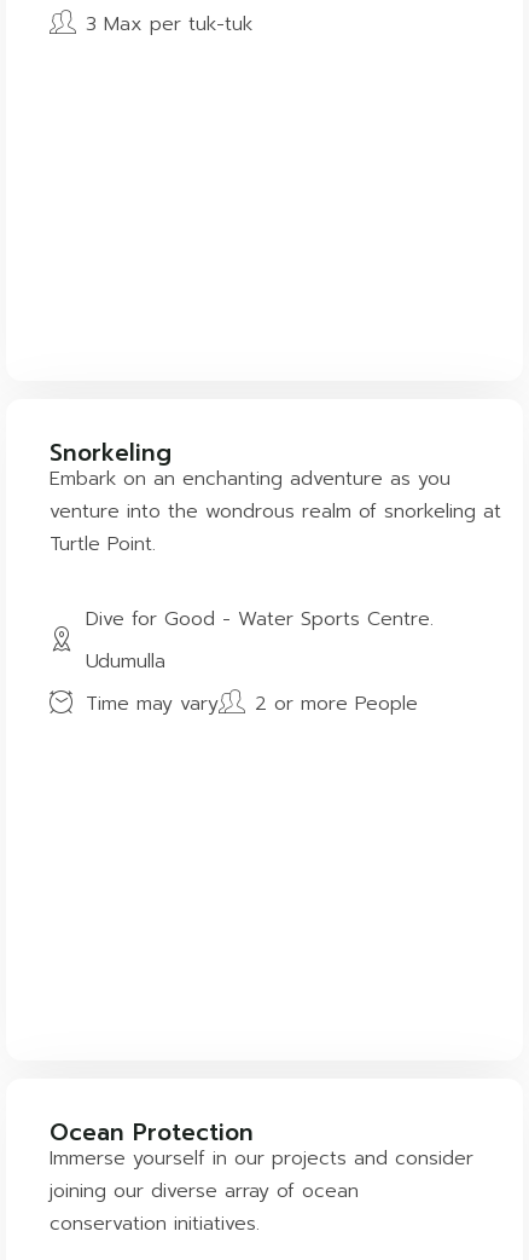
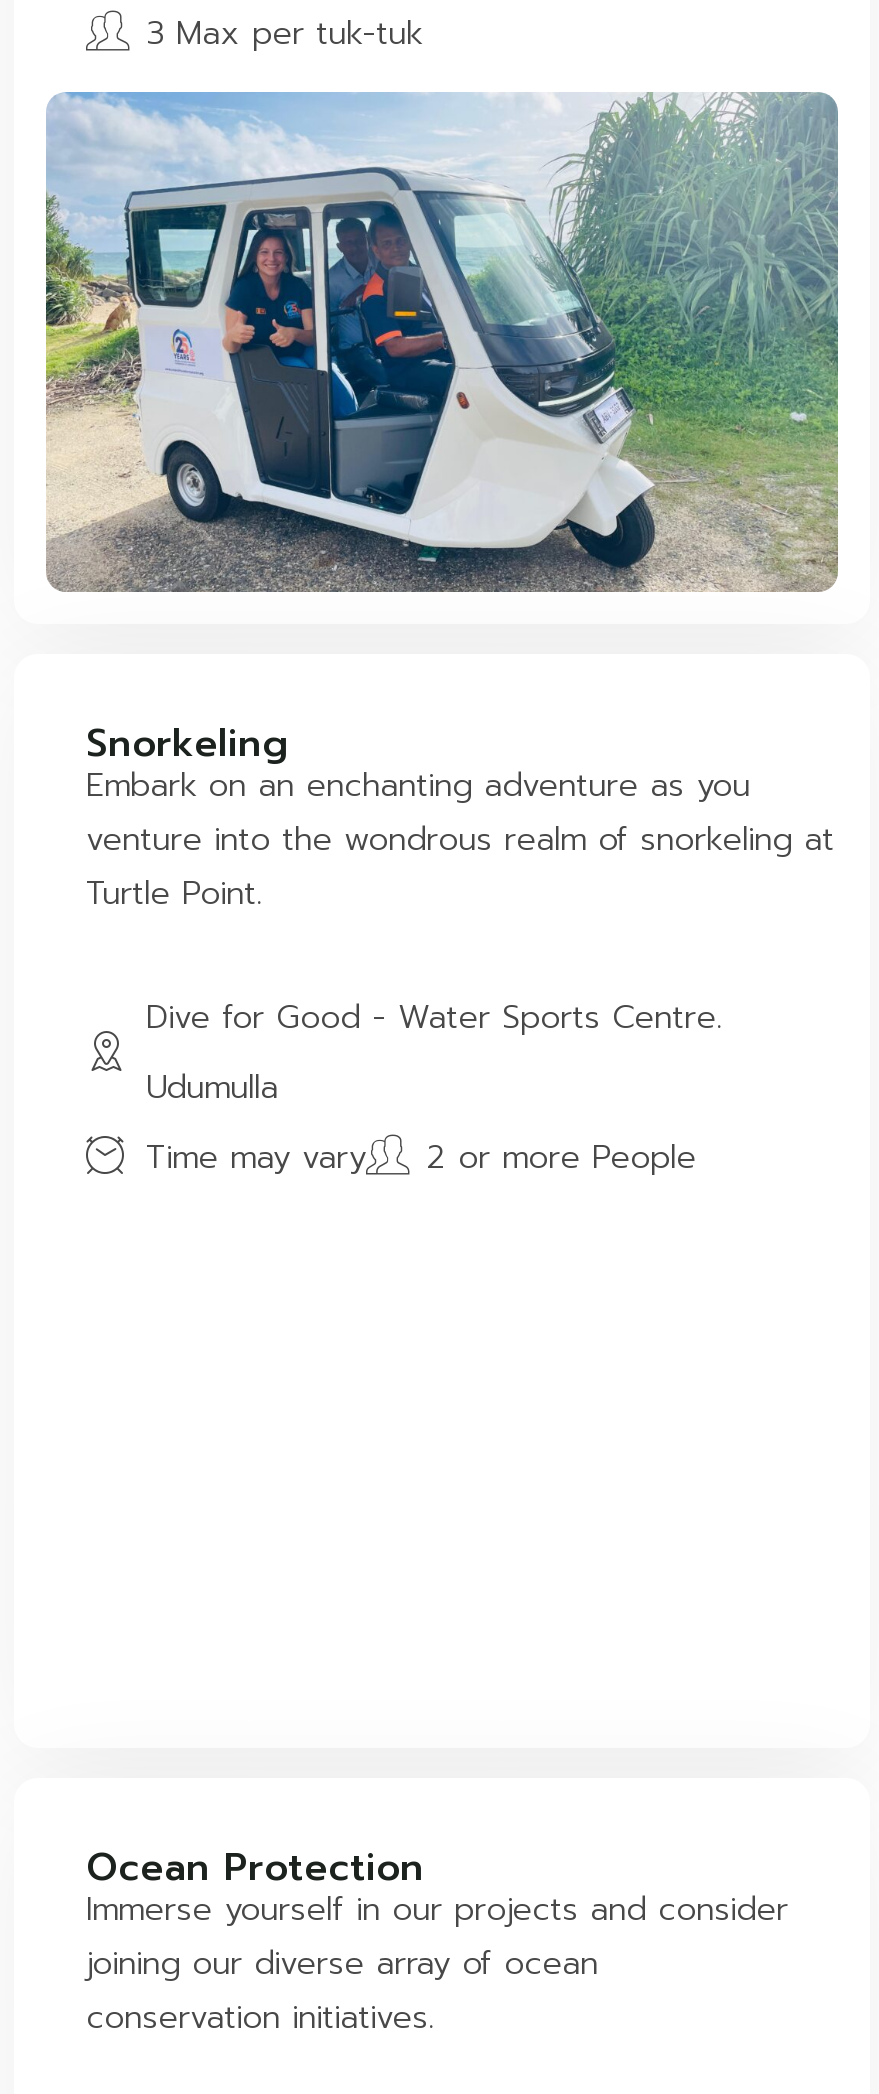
none -> [44,90,840,594] [image]

